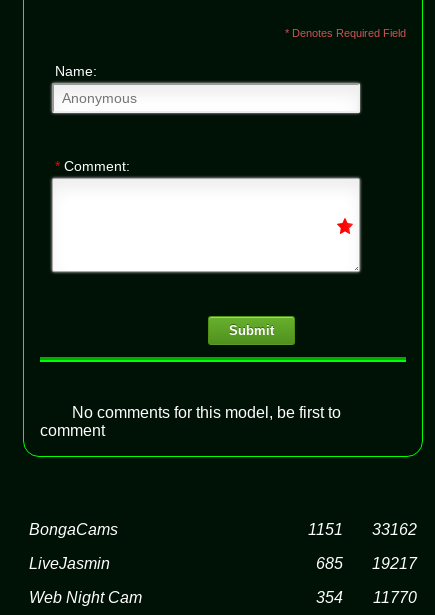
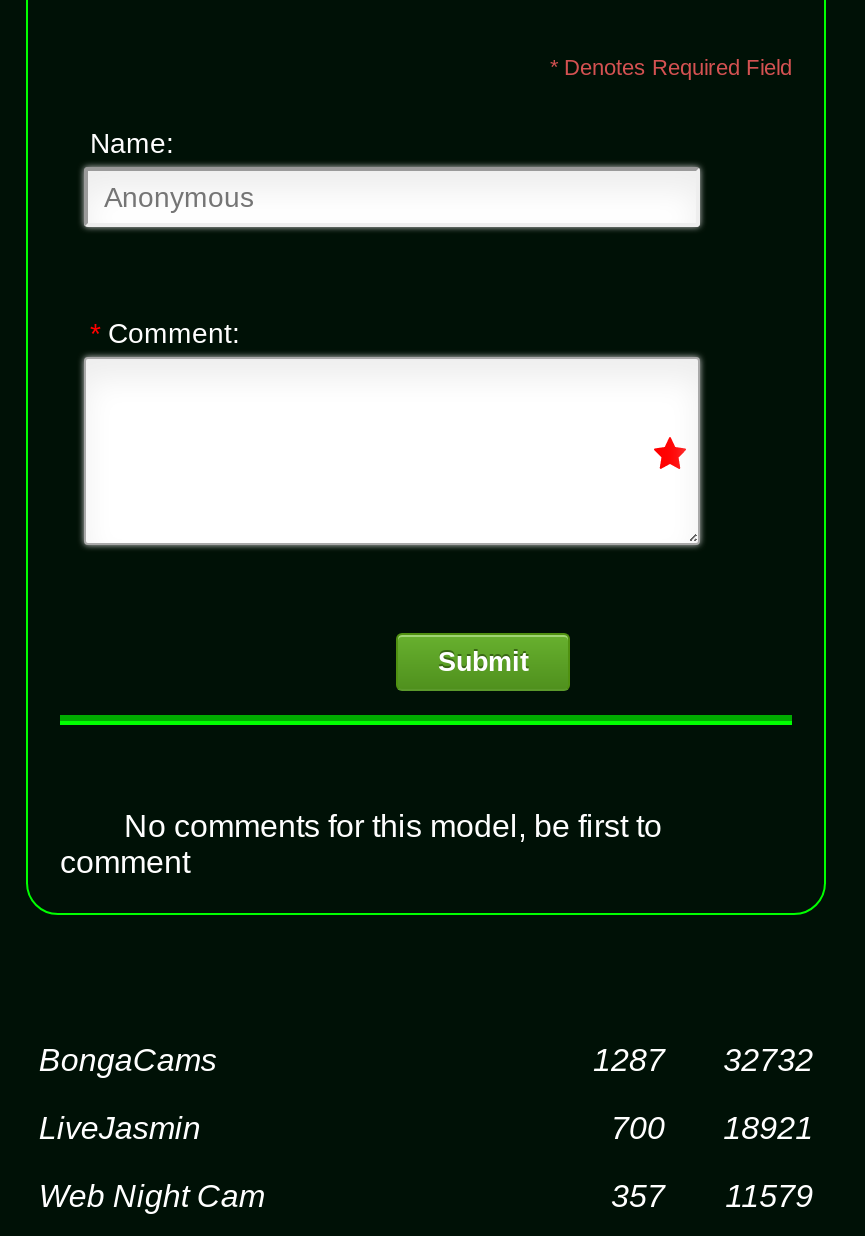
[307,521,342,538] 1151 -> [593,1042,665,1076] 1287
[372,521,417,538] 33162 -> [723,1042,813,1076] 32732
[315,555,342,572] 685 -> [611,1110,665,1144] 700
[372,555,417,572] 19217 -> [723,1110,813,1144] 18921
[315,589,342,606] 354 -> [611,1178,665,1212] 357
[373,589,417,606] 11770 -> [725,1178,813,1212] 11579

